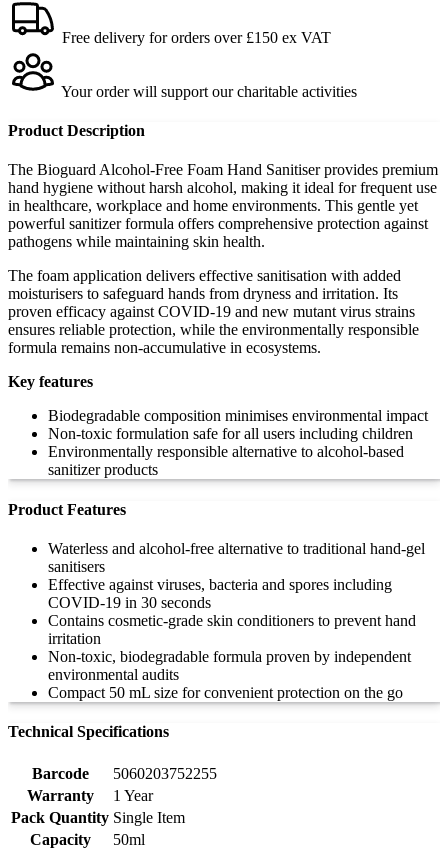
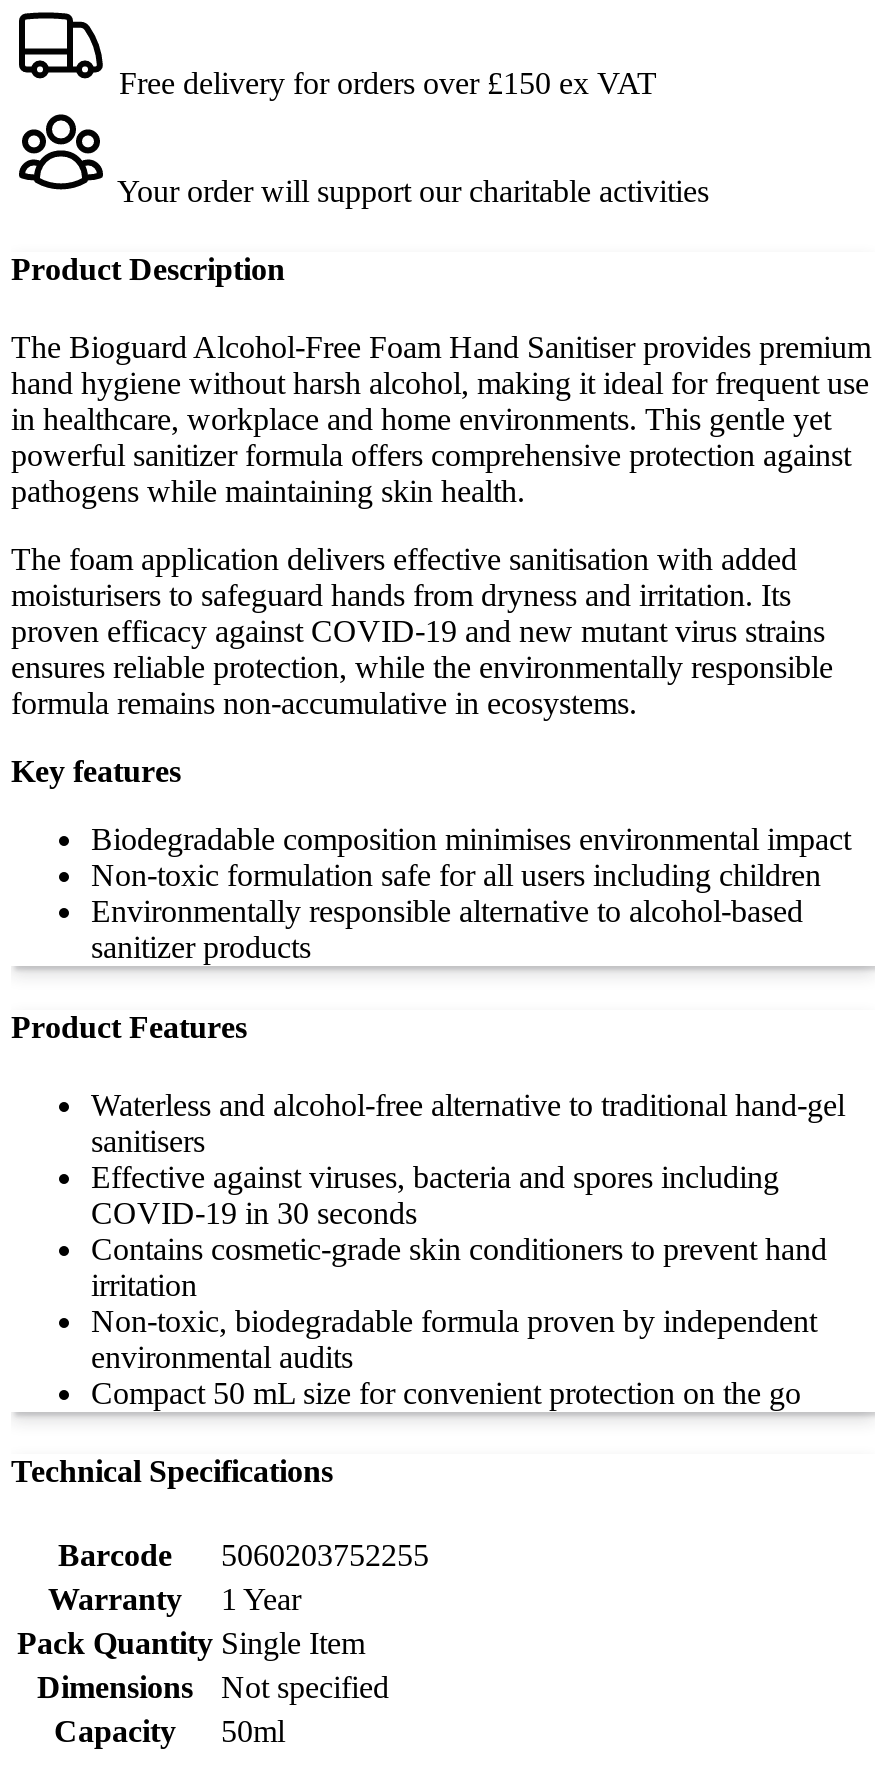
none -> [37,1671,389,1705] Dimensions | Not specified

